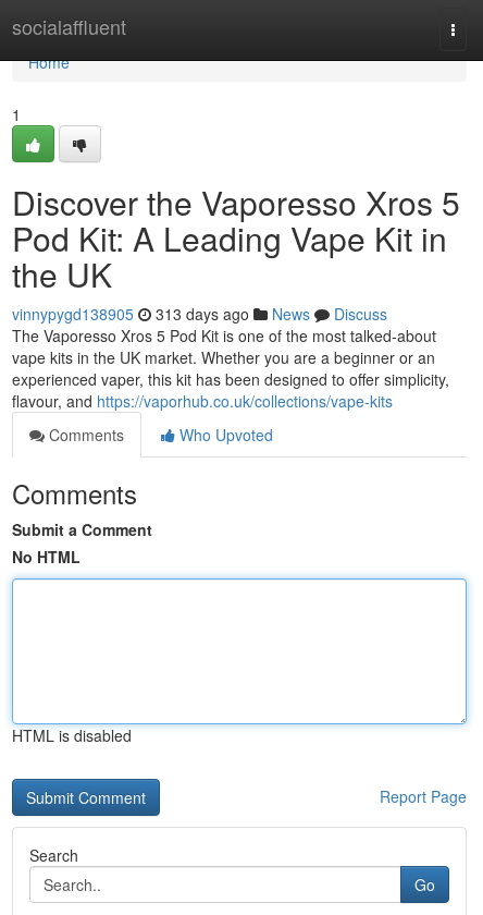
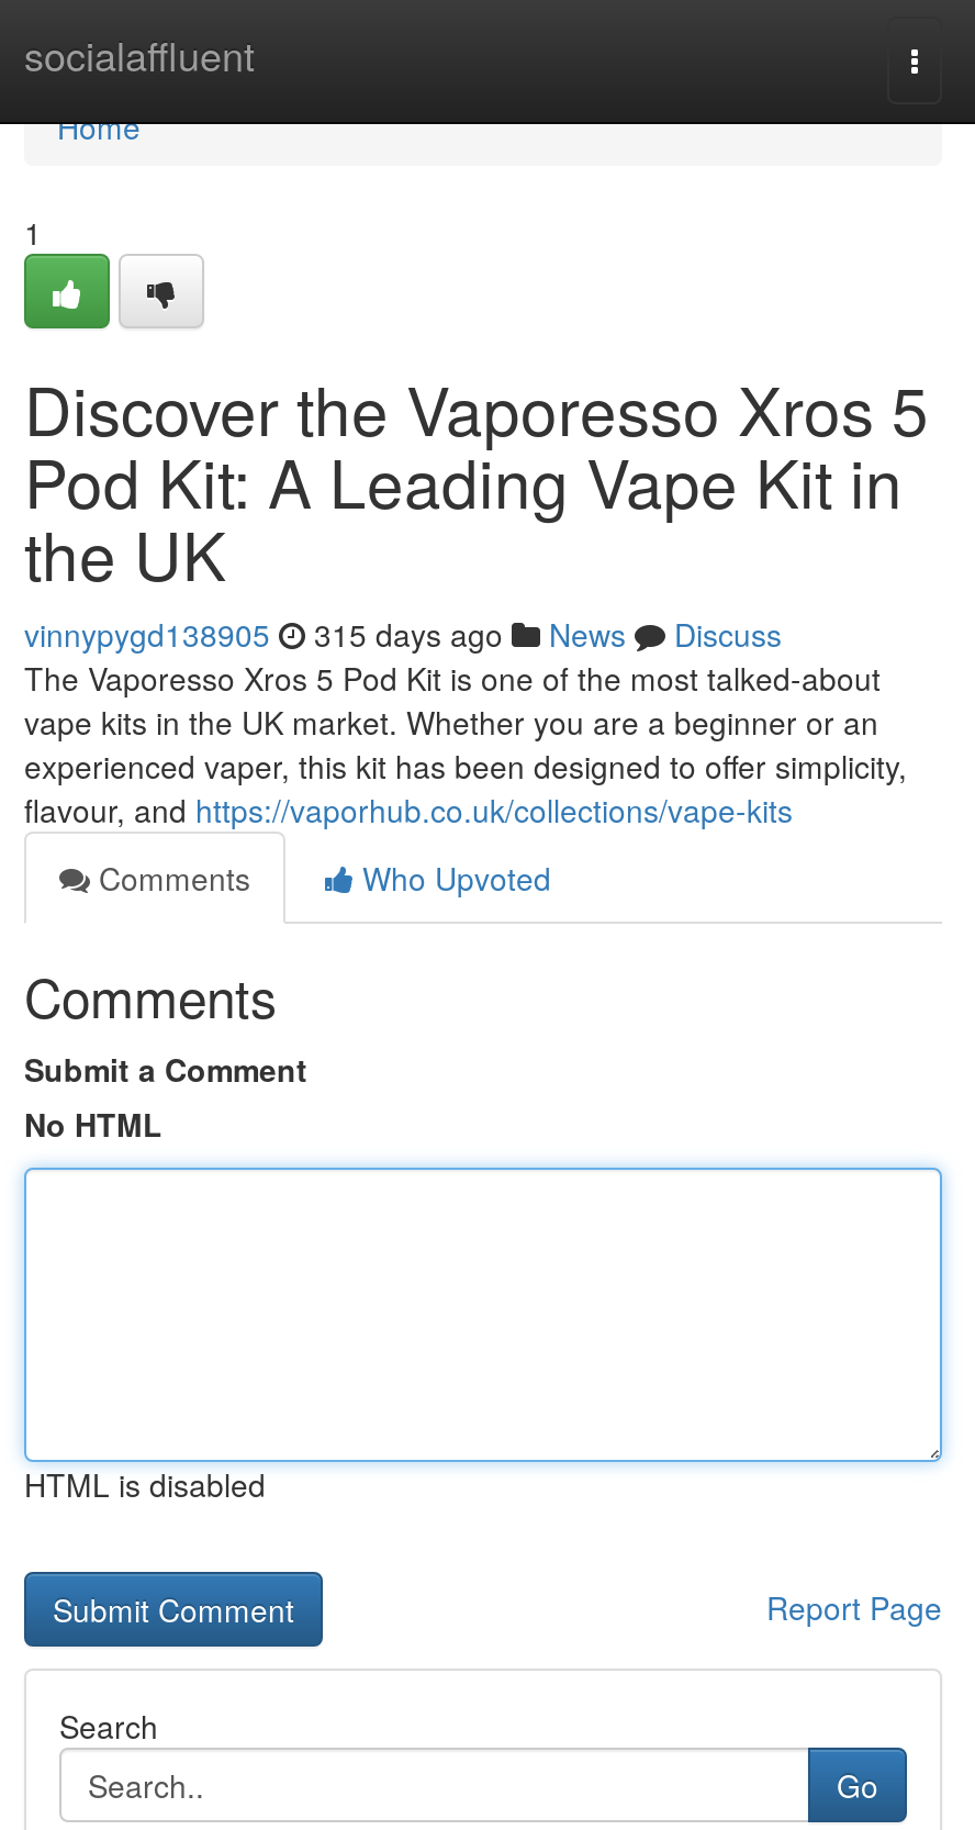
[12,303,387,325] vinnypygd138905 313 days ago News Discuss -> [24,612,782,656] vinnypygd138905 315 days ago News Discuss

